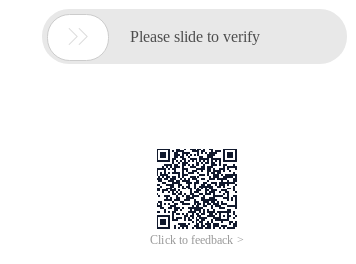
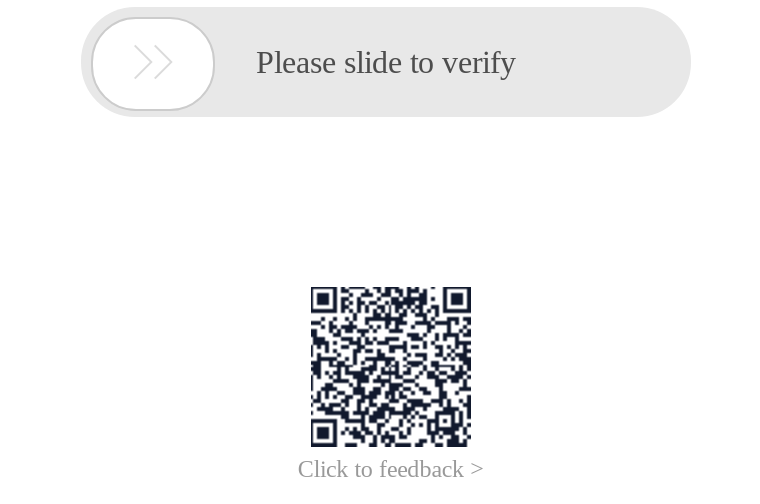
[157,149,237,230] [image] -> [309,285,473,449] [image]

